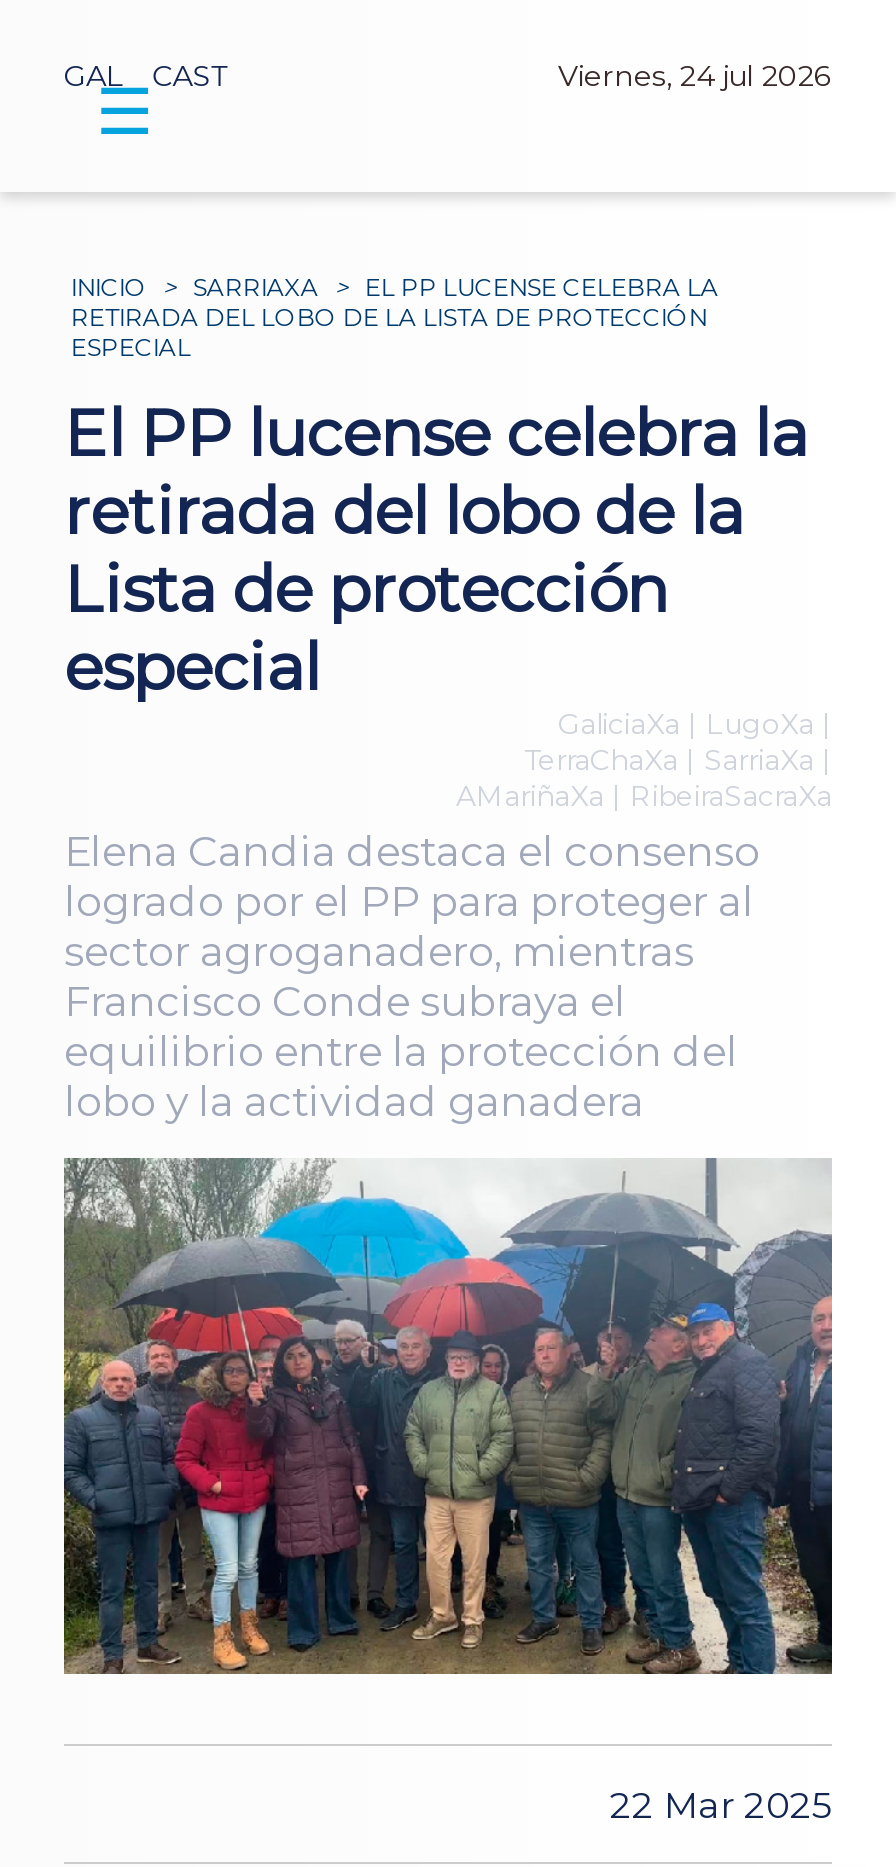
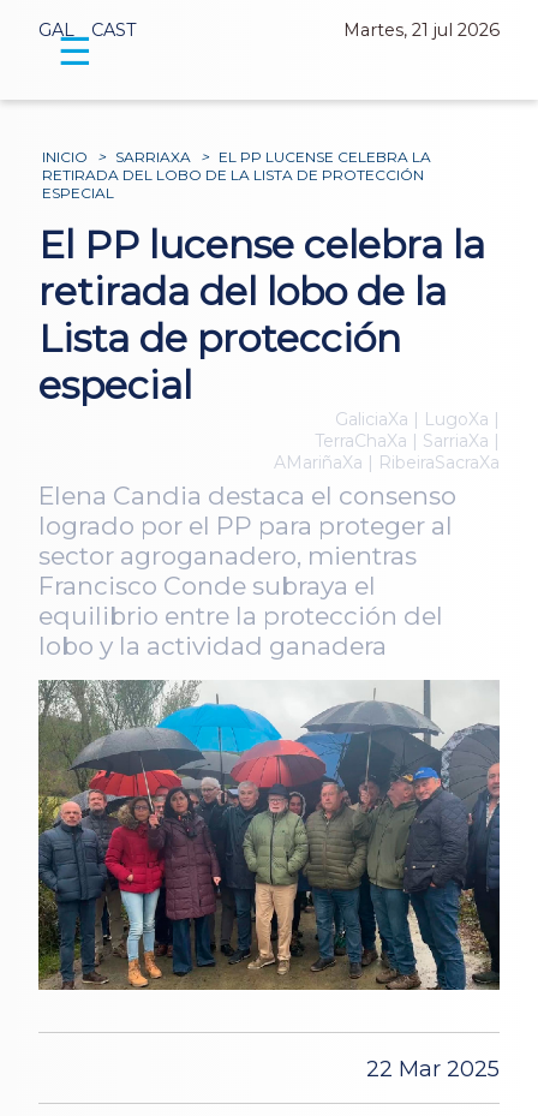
[558,59,832,95] Viernes, 24 jul 2026 -> [343,20,500,41] Martes, 21 jul 2026

